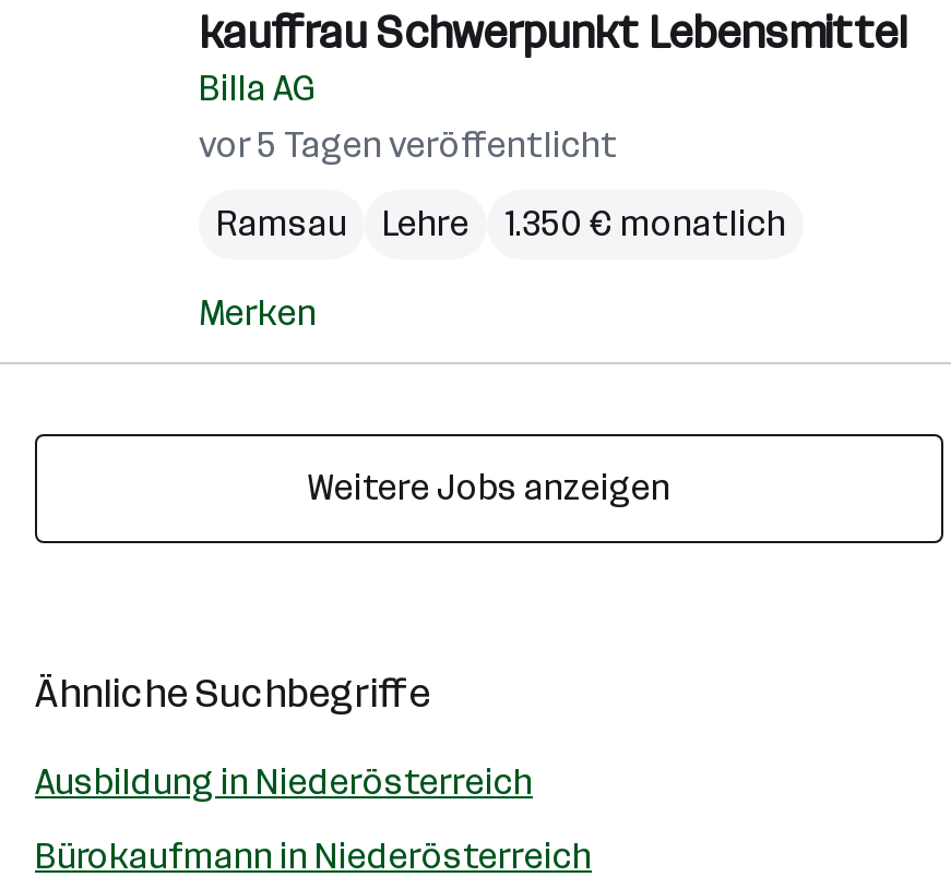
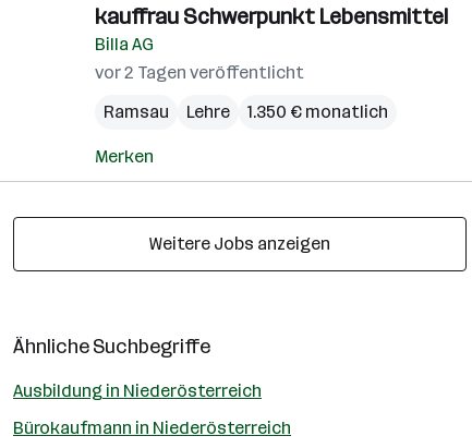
[199,124,618,166] vor 5 Tagen veröffentlicht -> [95,62,304,83] vor 2 Tagen veröffentlicht

